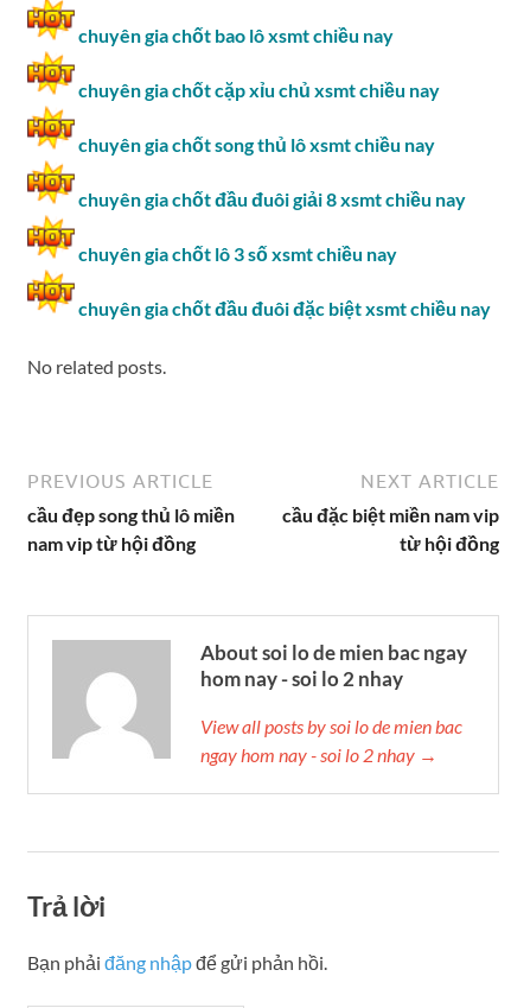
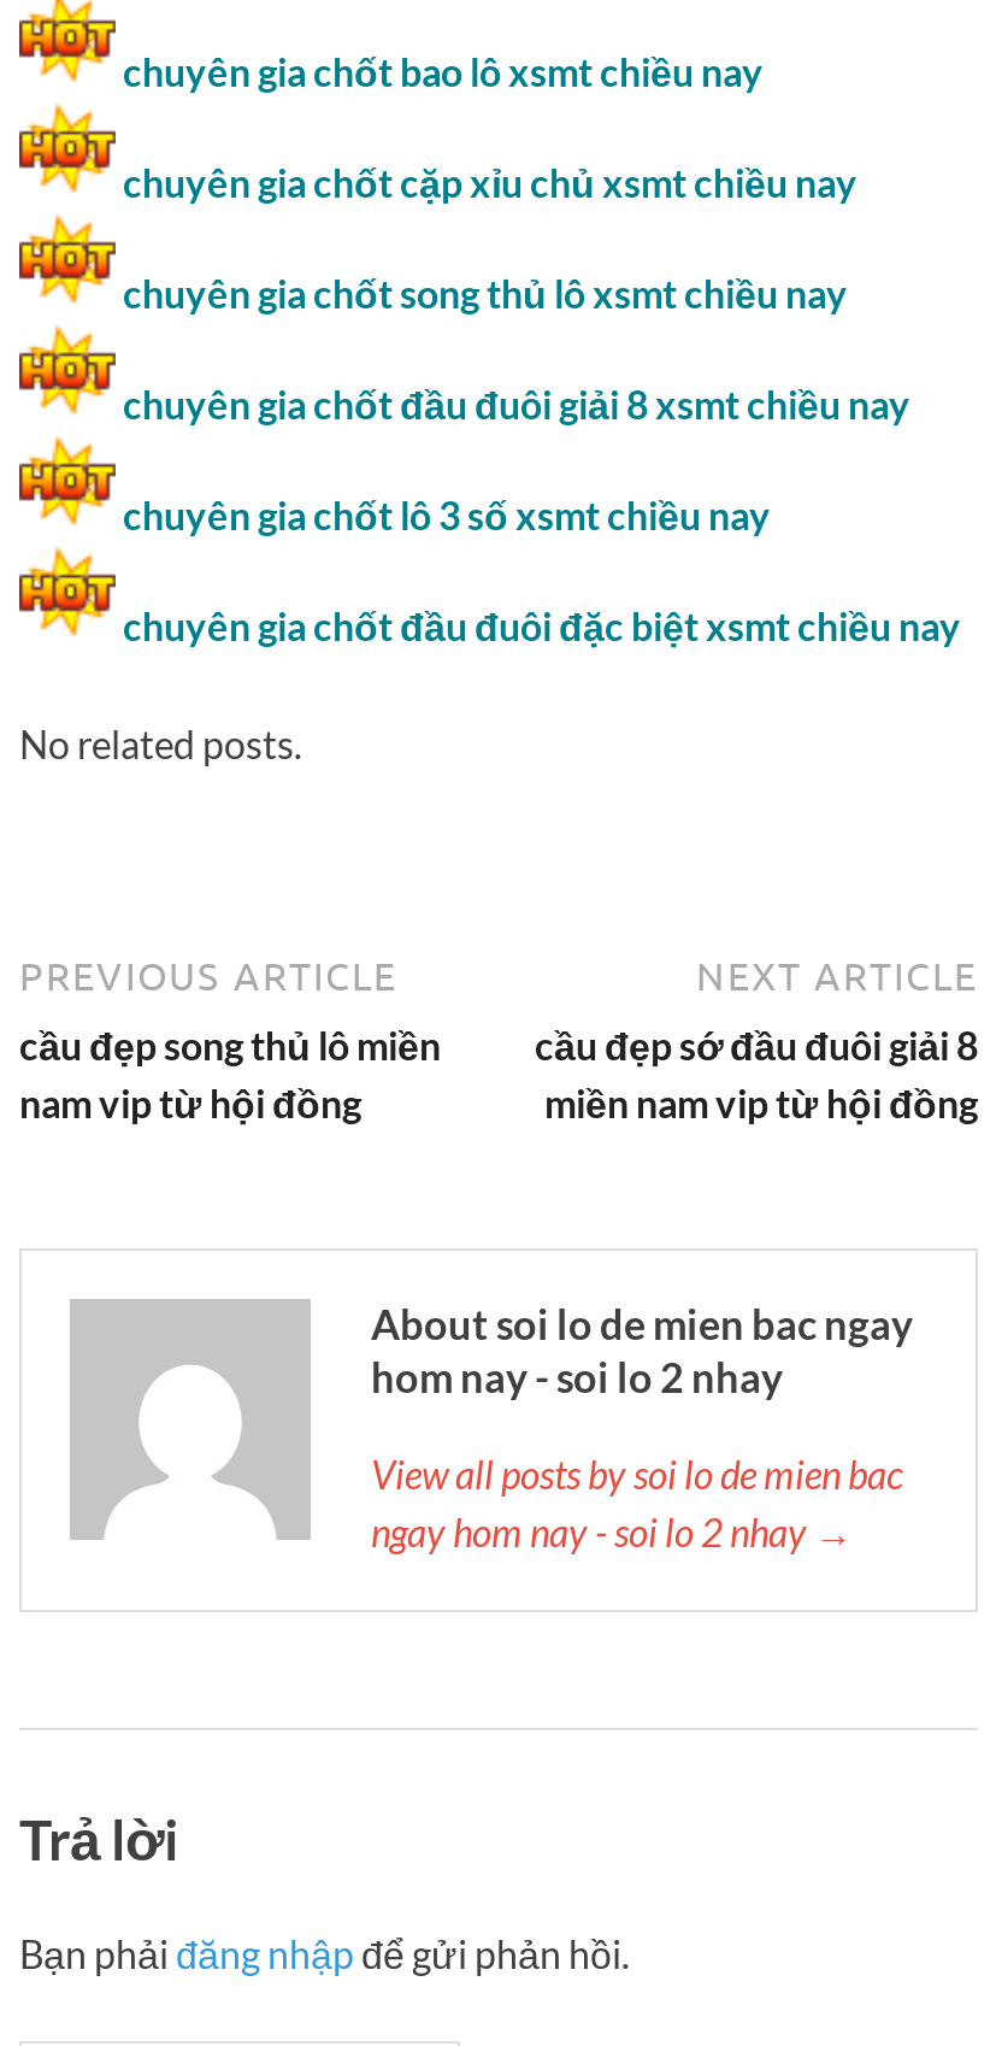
[282,504,499,555] cầu đặc biệt miền nam vip | từ hội đồng -> [535,1023,978,1126] cầu đẹp sớ đầu đuôi giải 8 | miền nam vip từ hội đồng

